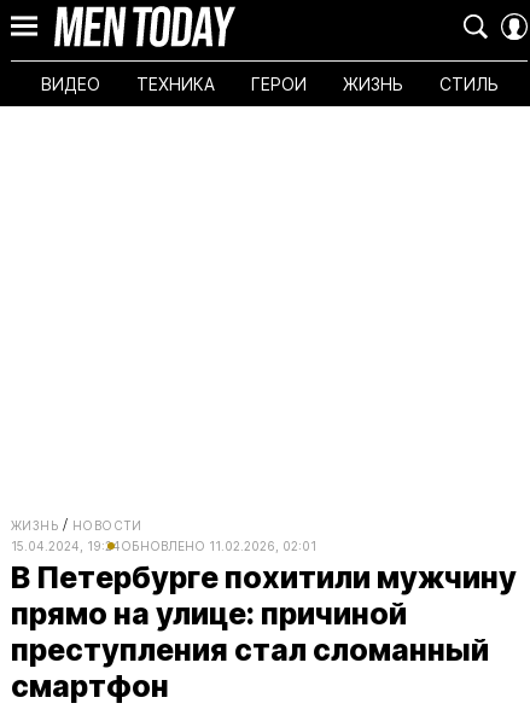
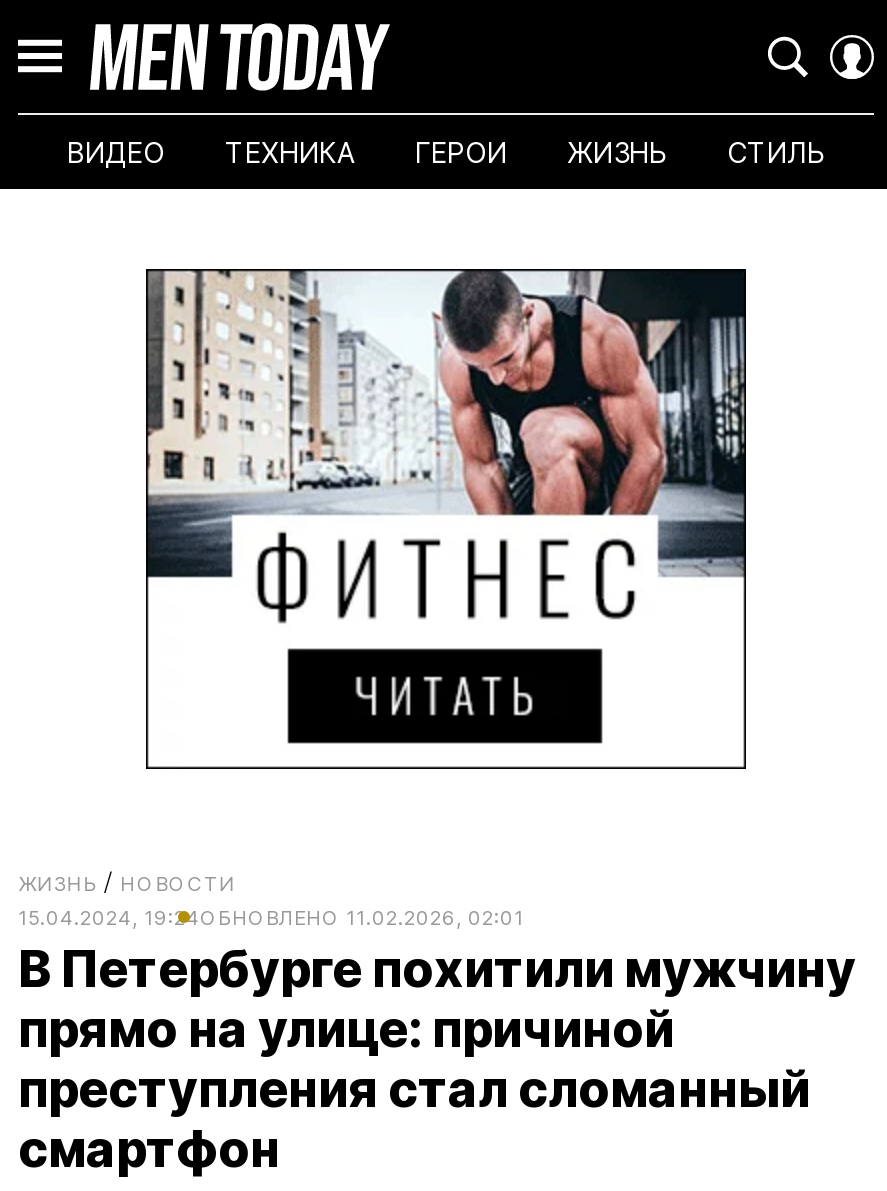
none -> [144,267,748,771] [image]

